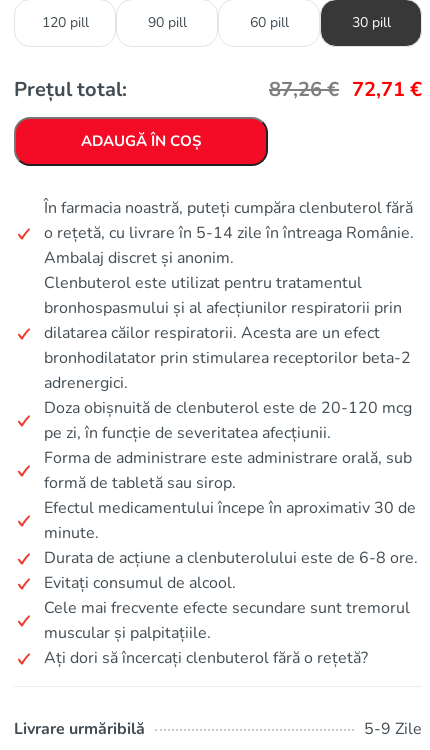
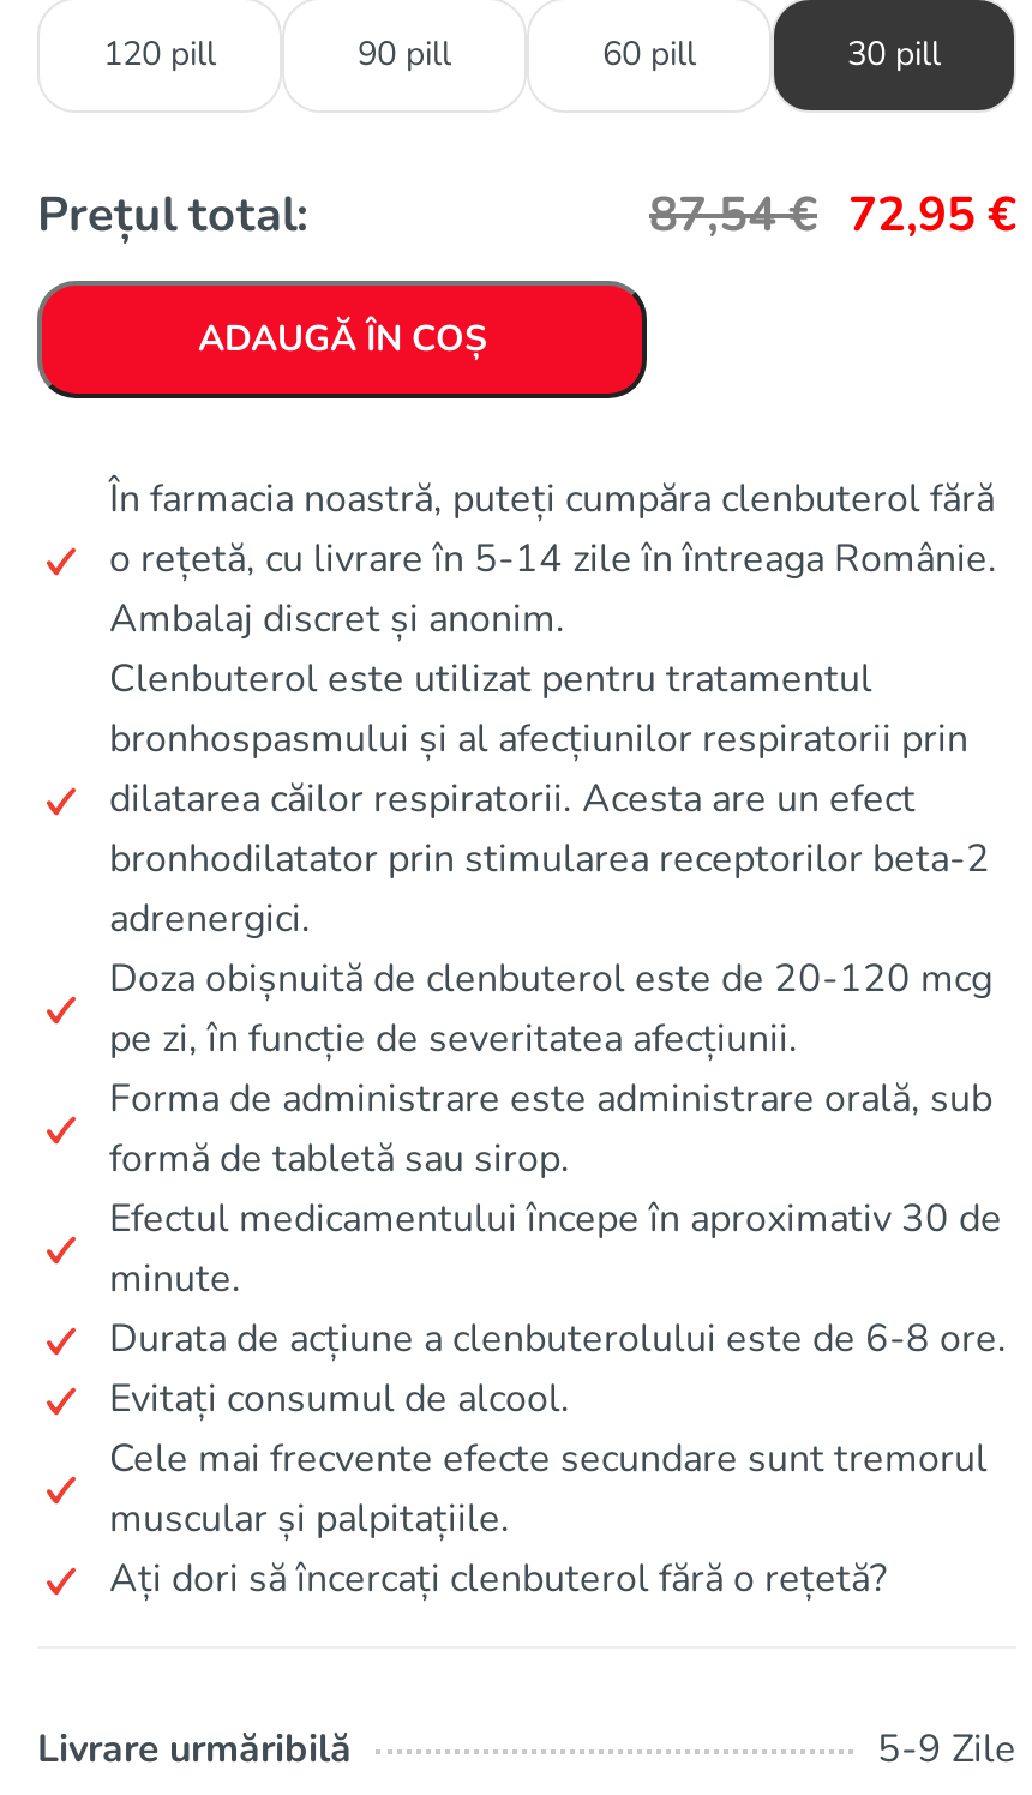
[269,76,422,103] 87,26€ 72,71 € -> [649,182,1016,247] 87,54€ 72,95 €

